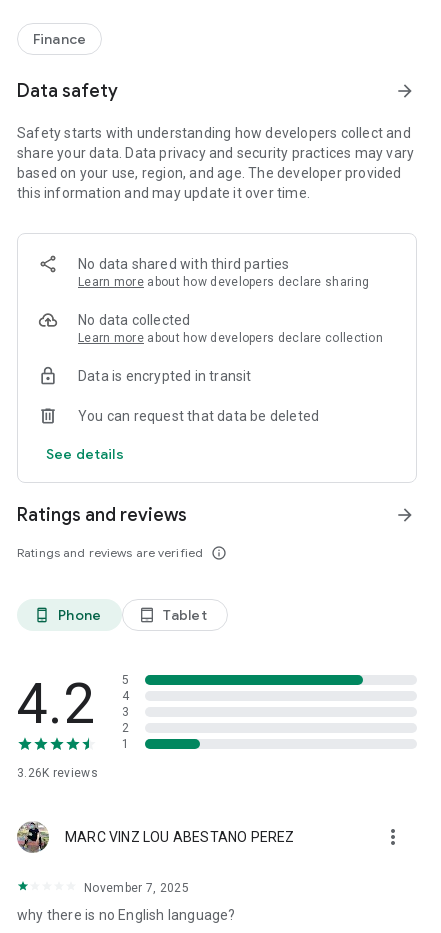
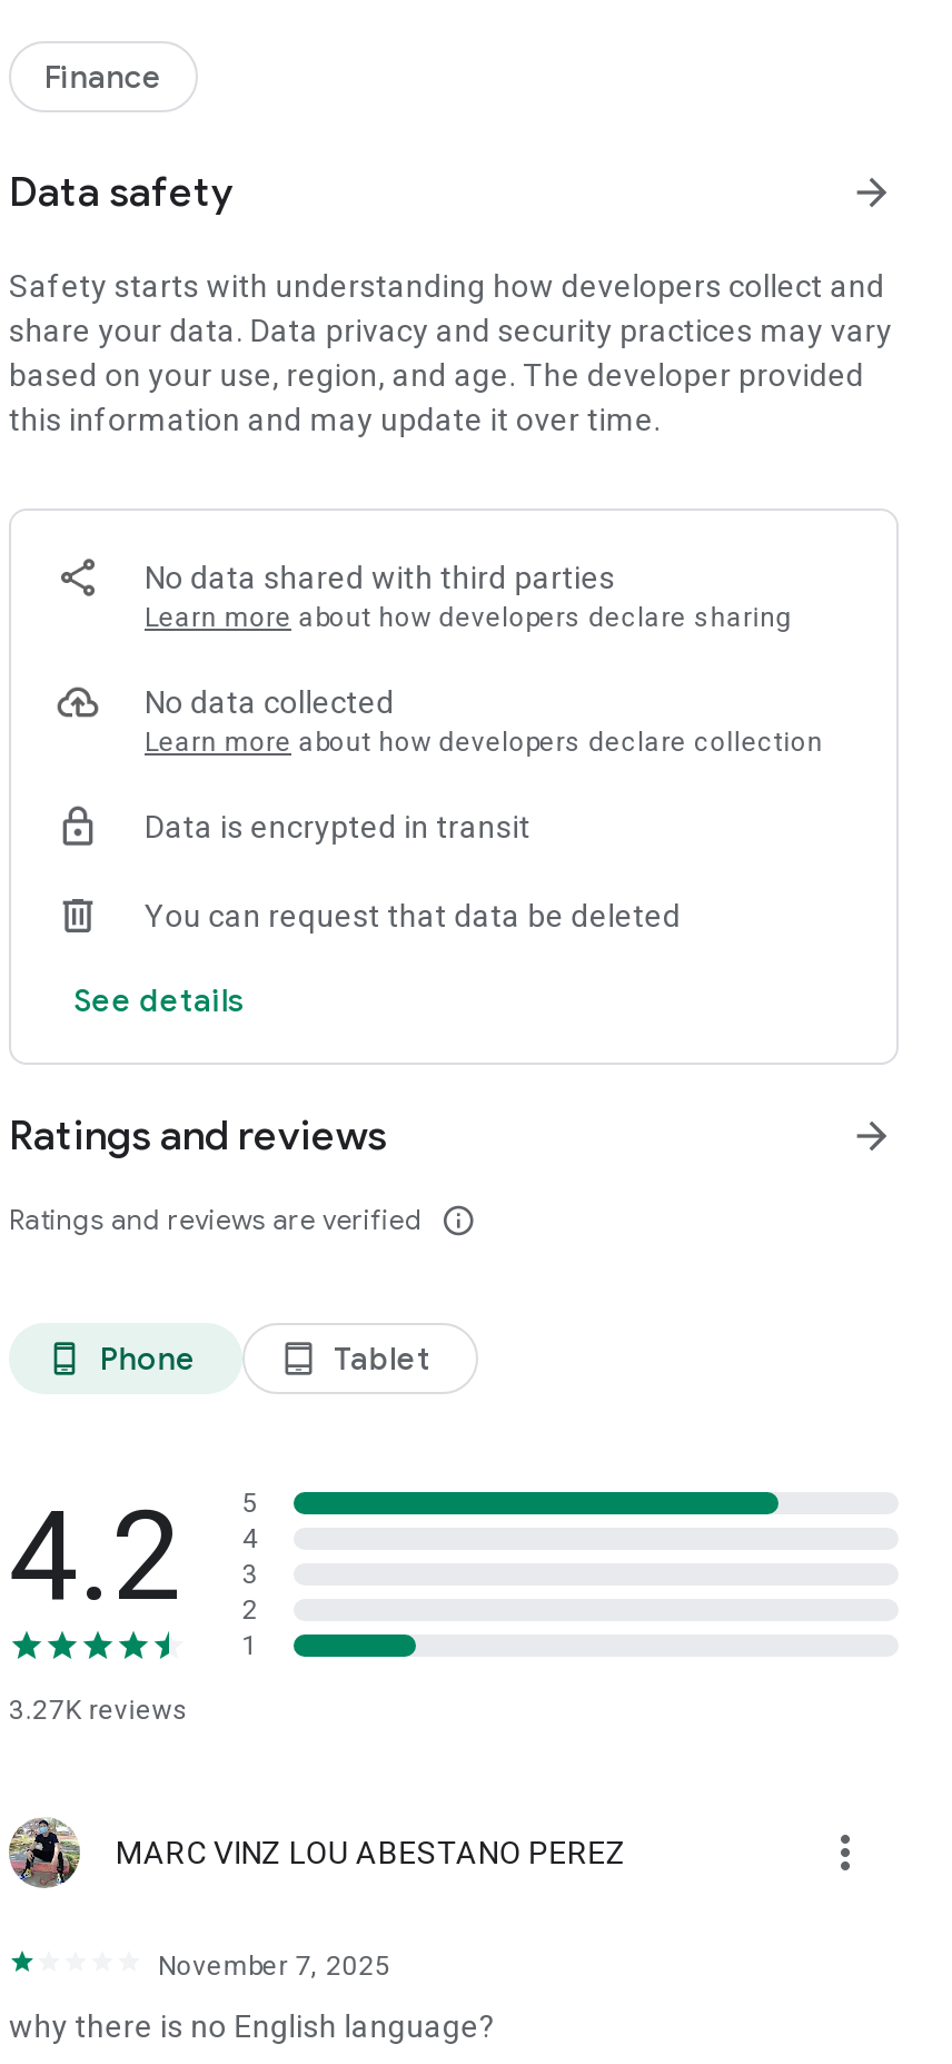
[17,766,98,780] 3.26K reviews -> [9,1695,189,1726] 3.27K reviews

